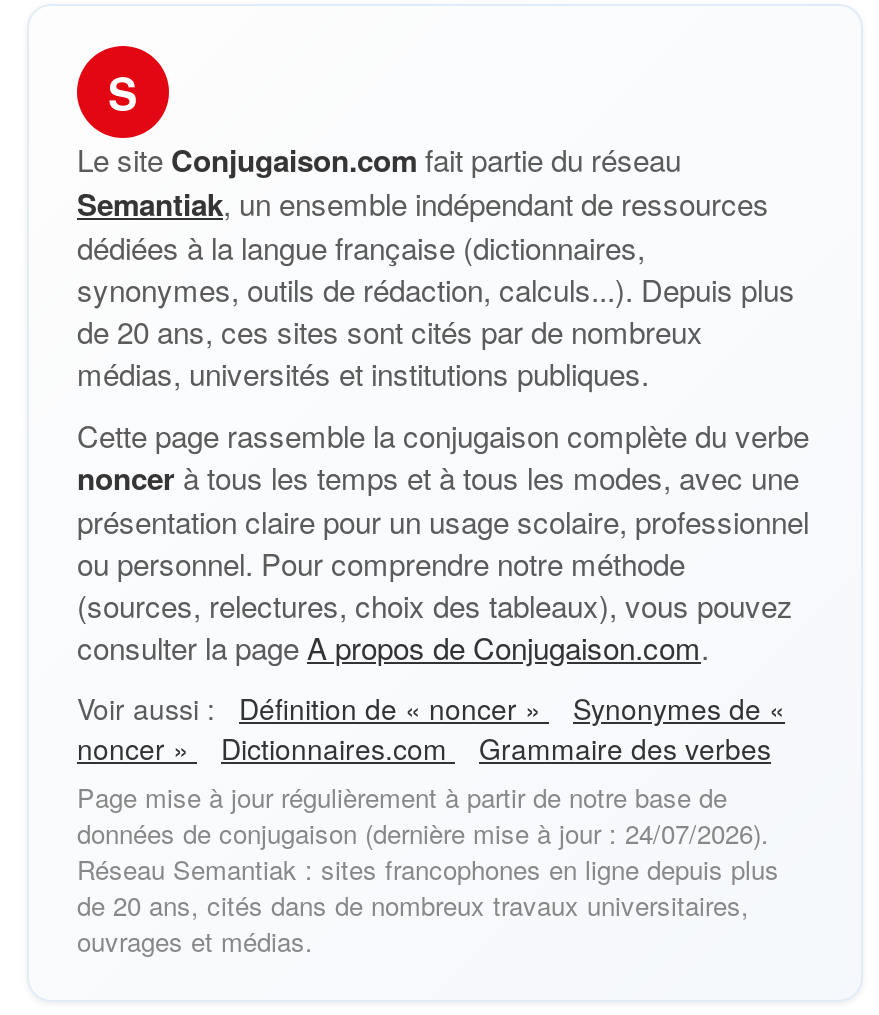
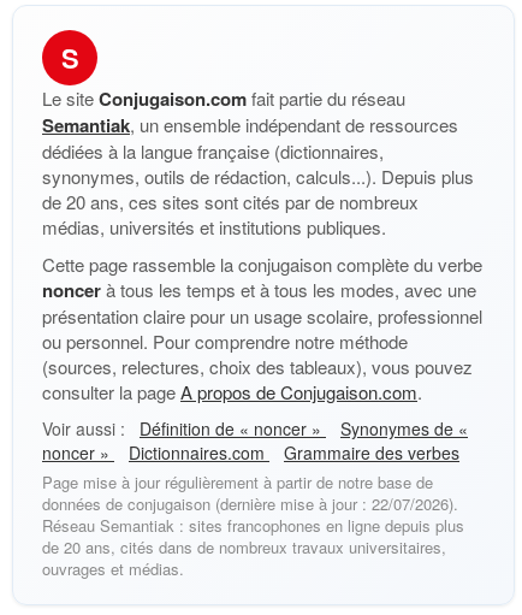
[77,814,769,852] données de conjugaison (dernière mise à jour : 24/07/2026). -> [42,492,458,515] données de conjugaison (dernière mise à jour : 22/07/2026).

